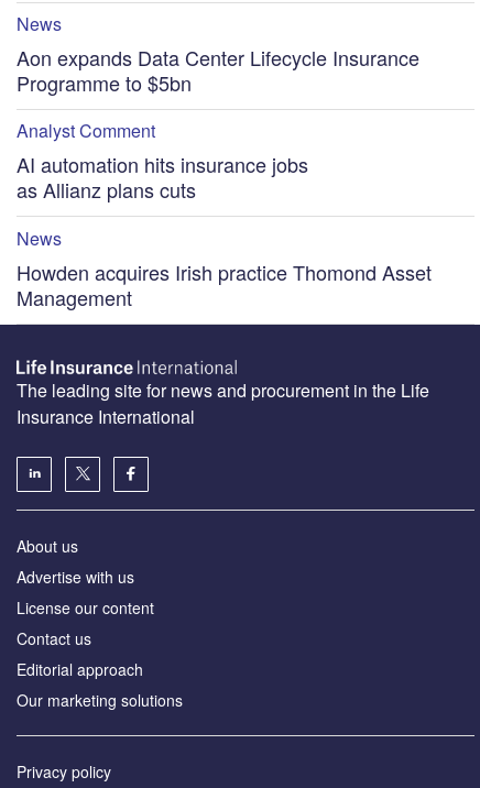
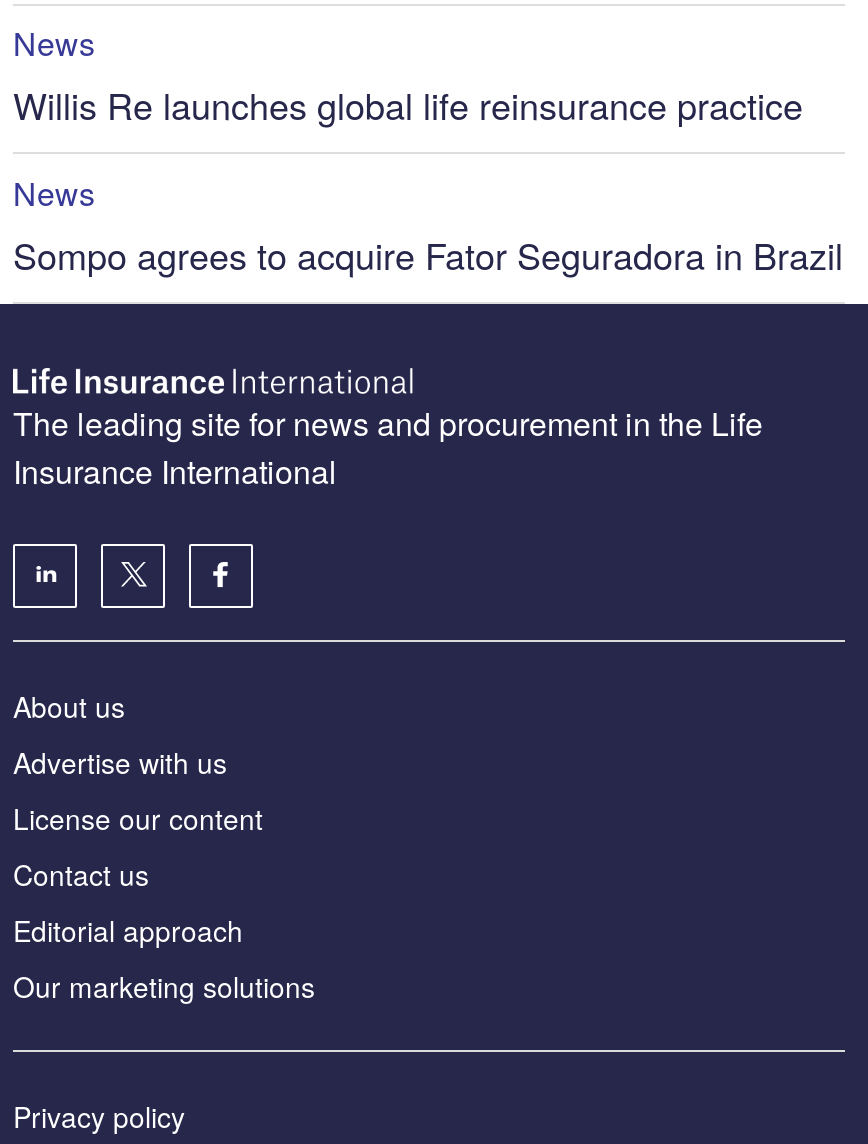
[17,43,419,204] Aon expands Data Center Lifecycle Insurance | Programme to $5bn | Analyst Comment | AI automation hits insurance jobs | as Allianz plans cuts -> [13,78,803,130] Willis Re launches global life reinsurance practice
[17,257,432,311] Howden acquires Irish practice Thomond Asset | Management -> [13,227,843,279] Sompo agrees to acquire Fator Seguradora in Brazil

